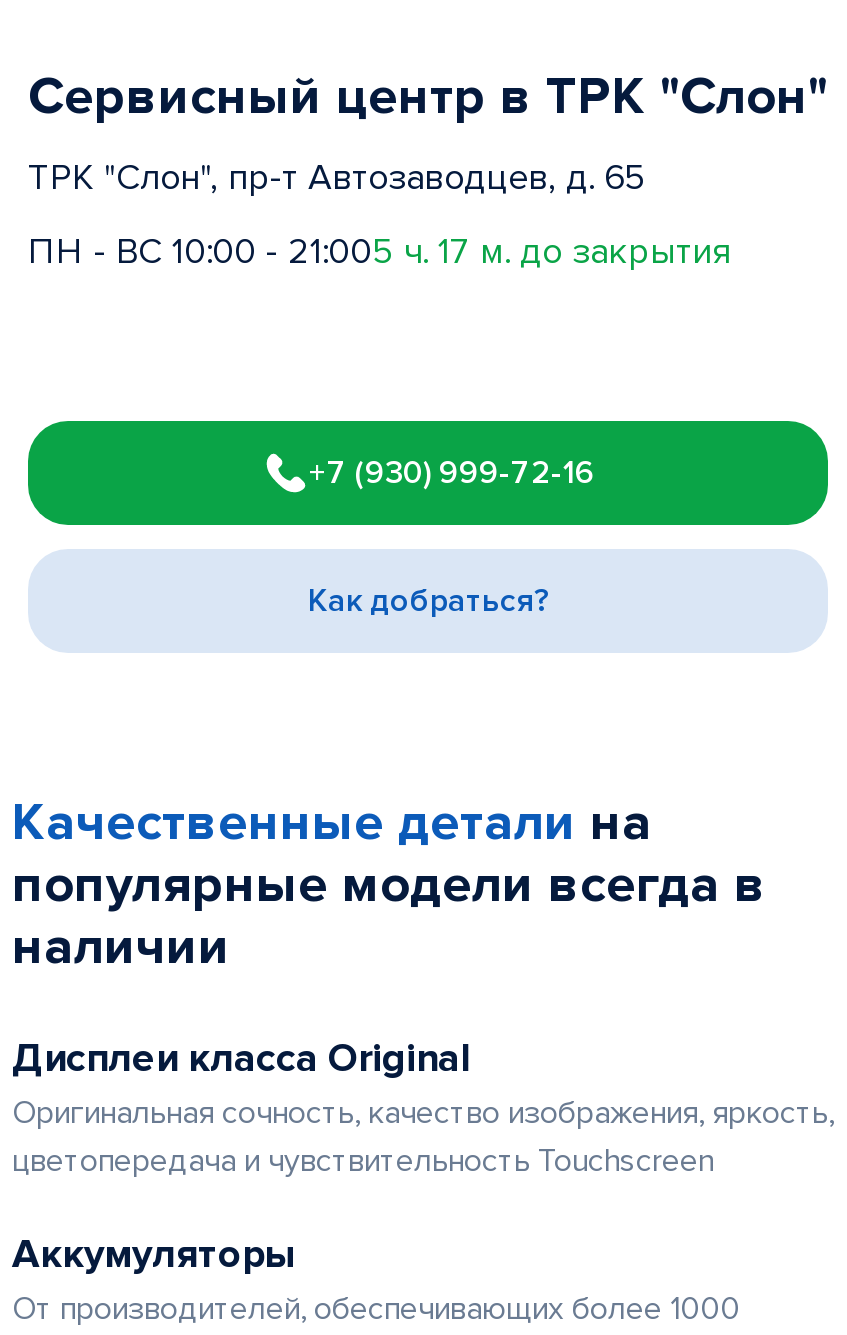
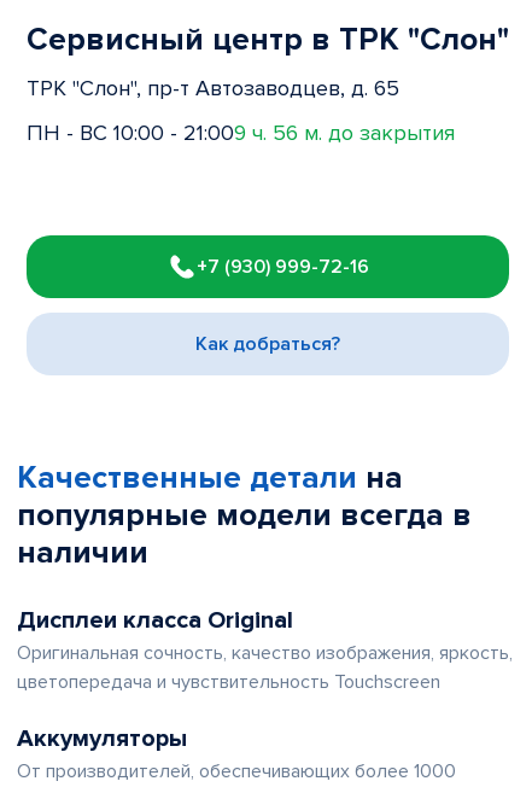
[28,229,730,273] ПН - ВС 10:00 - 21:005 ч. 17 м. до закрытия -> [27,119,455,146] ПН - ВС 10:00 - 21:009 ч. 56 м. до закрытия

